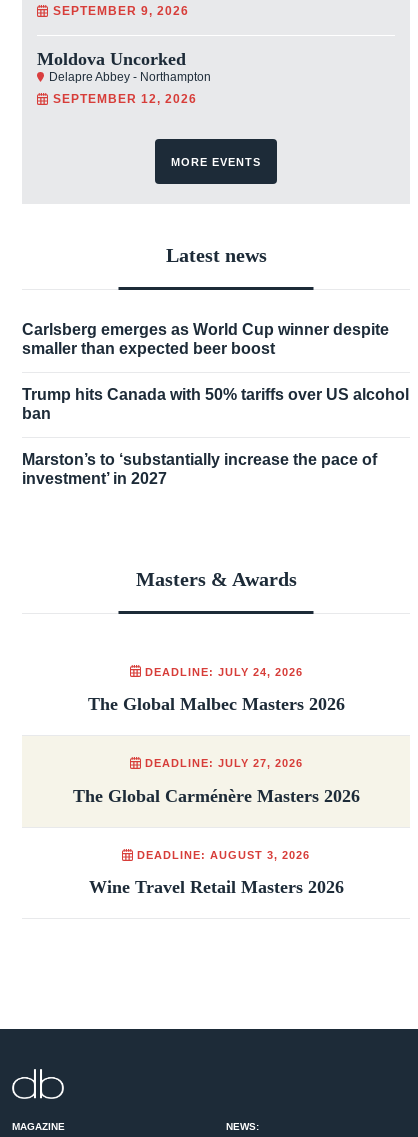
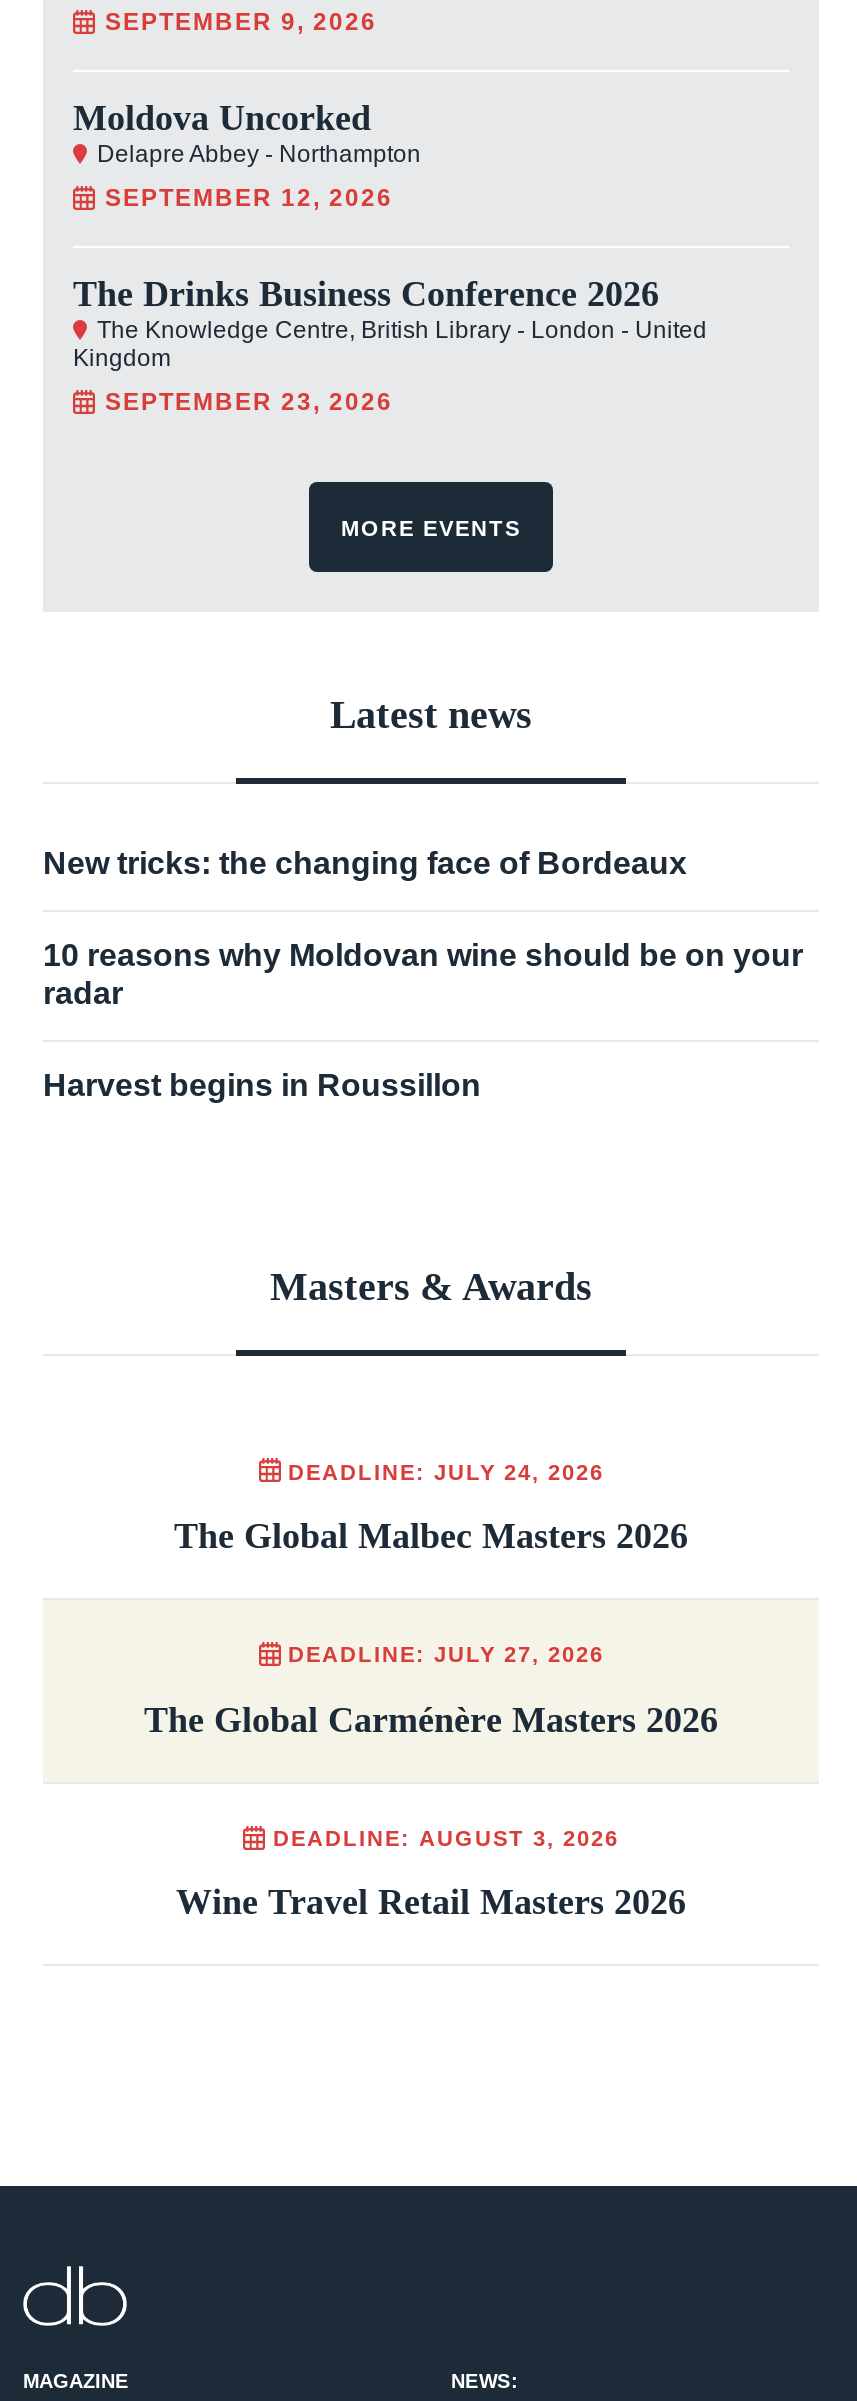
none -> [73,275,707,417] The Drinks Business Conference 2026 | The Knowledge Centre, British Library - London - United | Kingdom | SEPTEMBER 23, 2026
moved [165,156,266,266] -> [330,517,532,737]: MORE EVENTS | Latest news
[22,321,389,357] Carlsberg emerges as World Cup winner despite | smaller than expected beer boost -> [43,847,687,881] New tricks: the changing face of Bordeaux
[22,386,409,422] Trump hits Canada with 50% tariffs over US alcohol | ban -> [43,939,803,1011] 10 reasons why Moldovan wine should be on your | radar
[22,451,377,487] Marston’s to ‘substantially increase the pace of | investment’ in 2027 -> [43,1069,481,1103] Harvest begins in Roussillon

